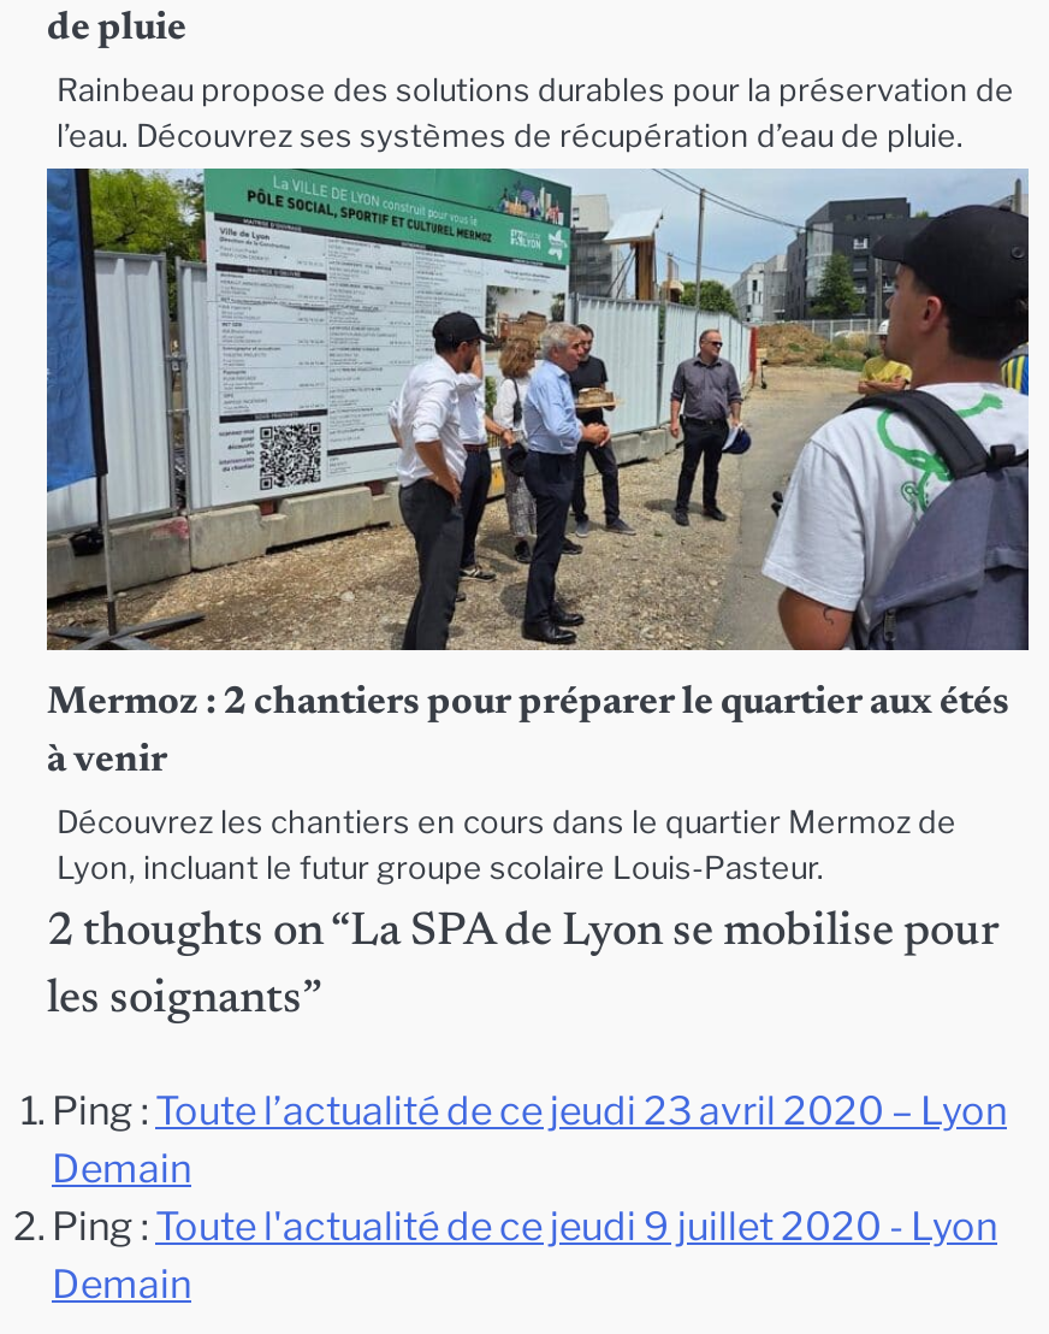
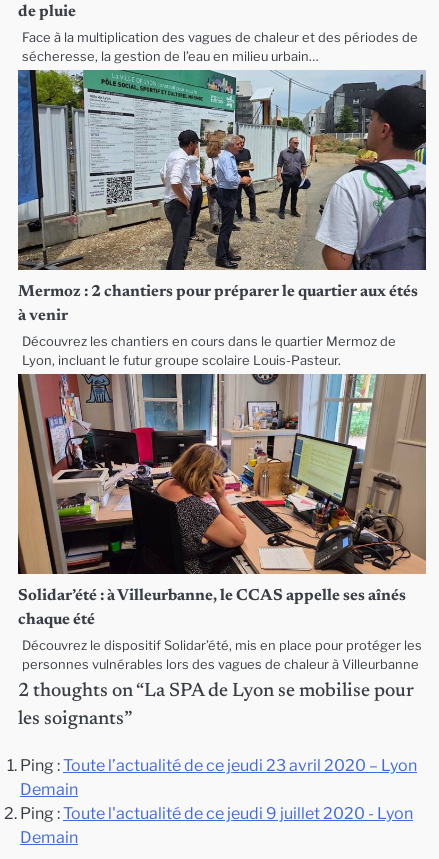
[57,72,1014,154] Rainbeau propose des solutions durables pour la préservation de | l’eau. Découvrez ses systèmes de récupération d’eau de pluie. -> [22,30,418,64] Face à la multiplication des vagues de chaleur et des périodes de | sécheresse, la gestion de l’eau en milieu urbain…
none -> [17,374,427,672] [image] | Solidar’été : à Villeurbanne, le CCAS appelle ses aînés | chaque été | Découvrez le dispositif Solidar’été, mis en place pour protéger les | personnes vulnérables lors des vagues de chaleur à Villeurbanne

